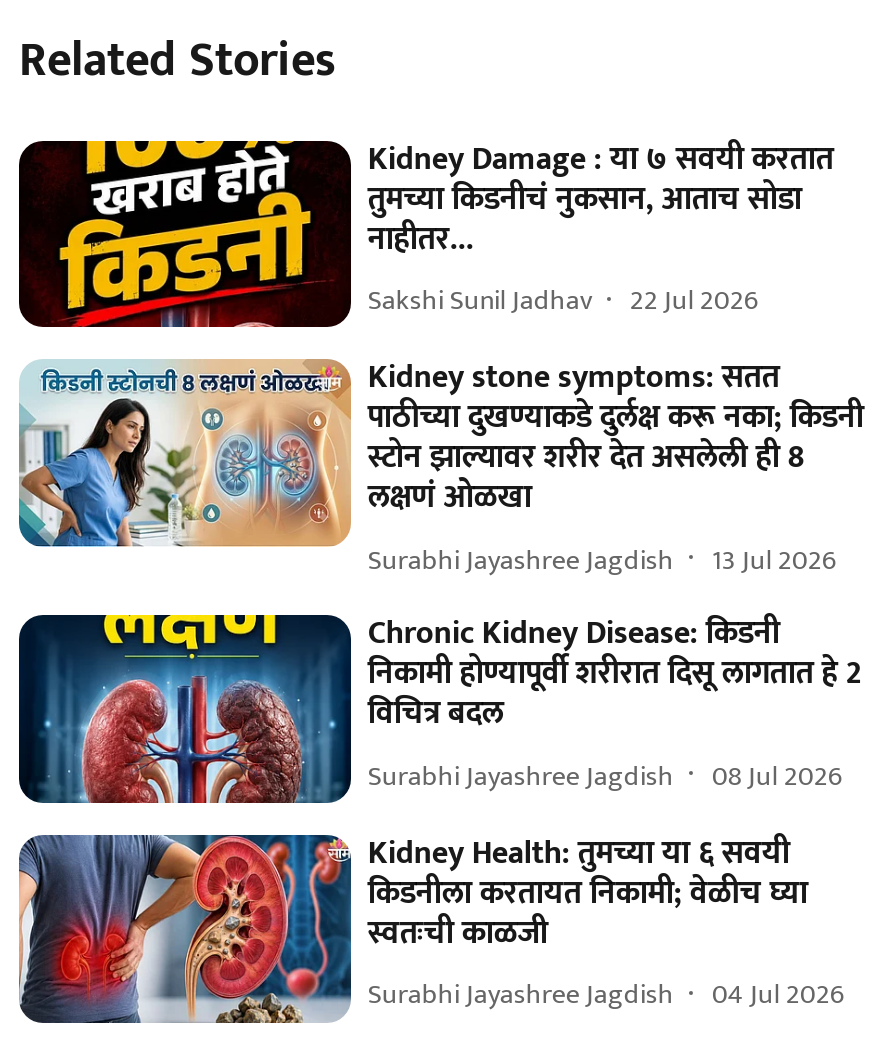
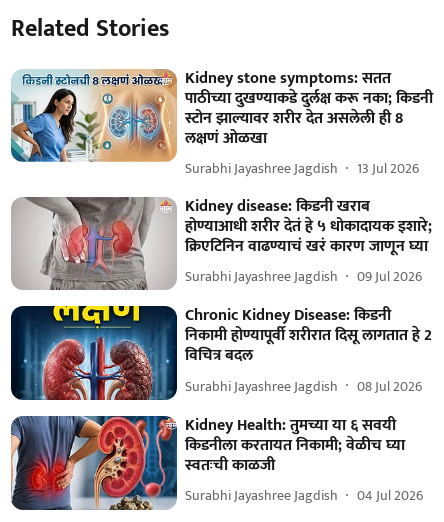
[17,133,834,329] [image] | Kidney Damage : या ७ सवयी करतात | तुमच्या किडनीचं नुकसान, आताच सोडा | नाहीतर... | Sakshi Sunil Jadhav | 22 Jul 2026 -> none
moved [15,352,864,583] -> [9,65,433,180]: [image] | Kidney stone symptoms: सतत | पाठीच्या दुखण्याकडे दुर्लक्ष करू नका; किडनी | स्टोन झाल्यावर शरीर देत असलेली ही 8 | लक्षणं ओळखा | Surabhi Jayashree Jagdish | 13 Jul 2026
none -> [12,193,432,290] [image] | Kidney disease: किडनी खराब | होण्याआधी शरीर देतं हे ५ धोकादायक इशारे; | क्रिएटिनिन वाढण्याचं खरं कारण जाणून घ्या | Surabhi Jayashree Jagdish | 09 Jul 2026

